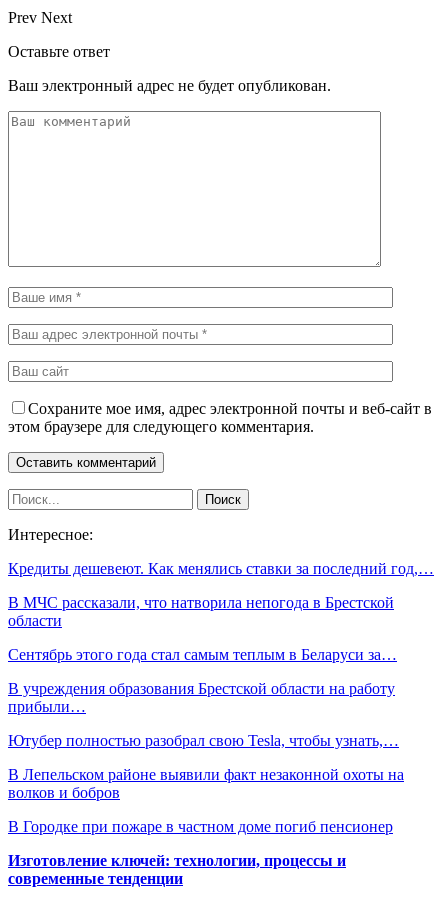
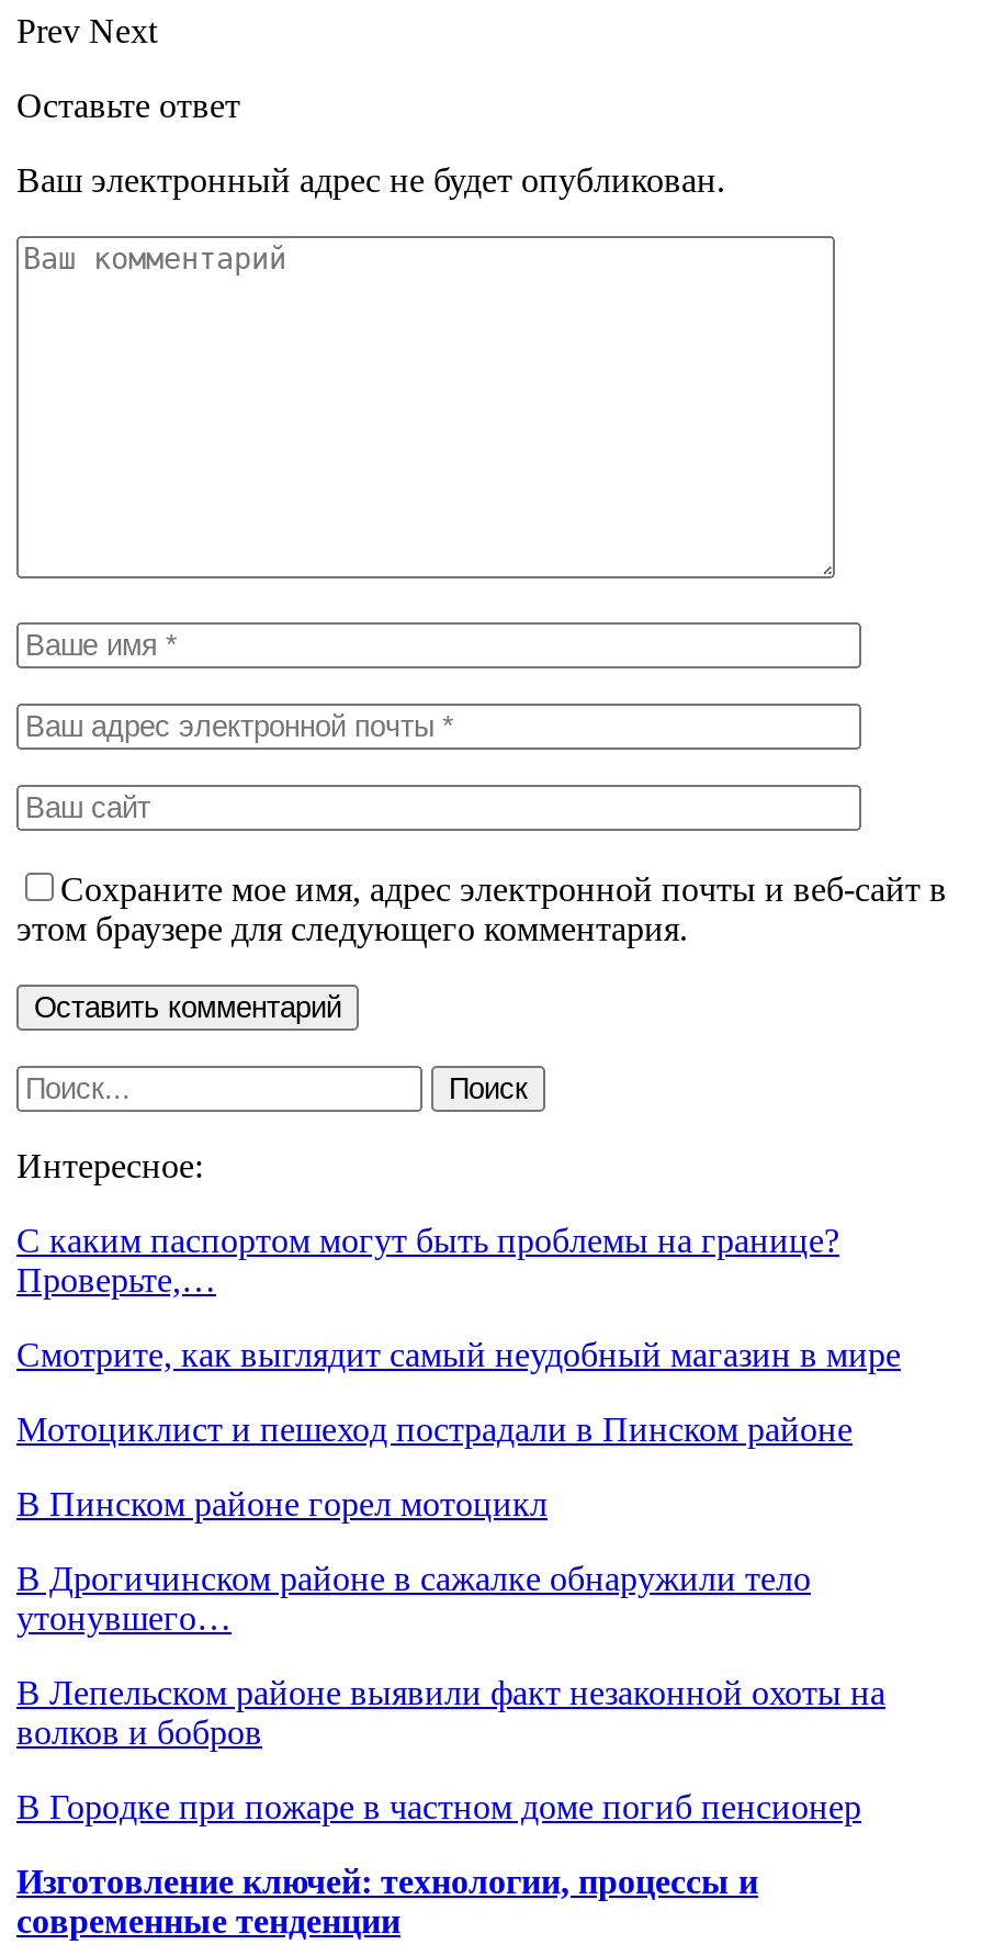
[8,560,434,577] Кредиты дешевеют. Как менялись ставки за последний год,… -> [16,1221,839,1298] С каким паспортом могут быть проблемы на границе? | Проверьте,…
[8,594,394,629] В МЧС рассказали, что натворила непогода в Брестской | области -> [16,1335,901,1373] Смотрите, как выглядит самый неудобный магазин в мире
[8,646,397,663] Сентябрь этого года стал самым теплым в Беларуси за… -> [16,1410,853,1447] Мотоциклист и пешеход пострадали в Пинском районе
[8,680,395,715] В учреждения образования Брестской области на работу | прибыли… -> [16,1485,548,1522] В Пинском районе горел мотоцикл
[8,732,399,749] Ютубер полностью разобрал свою Tesla, чтобы узнать,… -> [16,1559,811,1636] В Дрогичинском районе в сажалке обнаружили тело | утонувшего…

